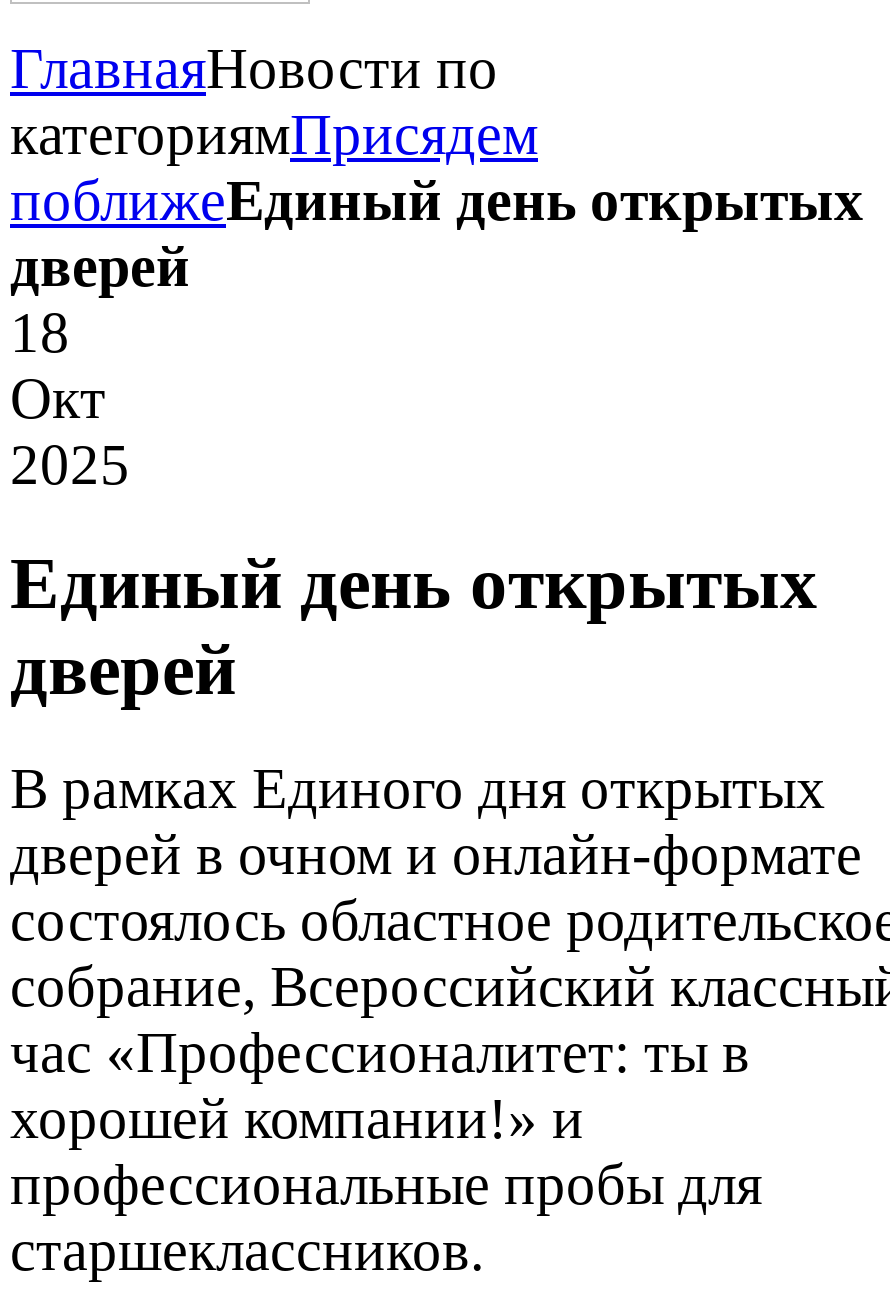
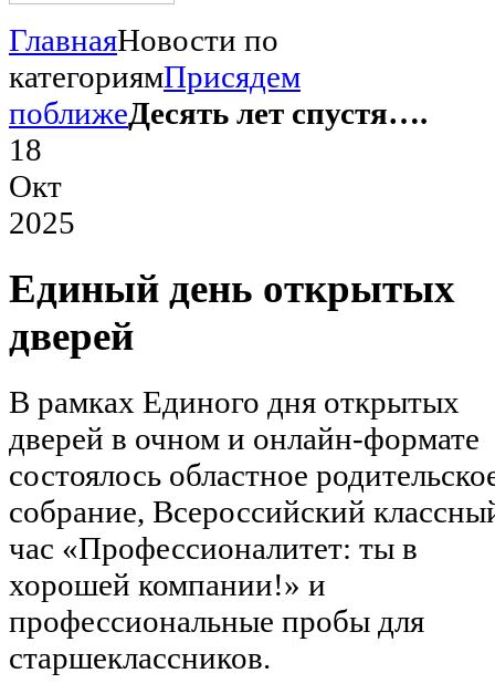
[10,168,864,298] поближеЕдиный день открытых | дверей -> [9,95,428,131] поближеДесять лет спустя….

